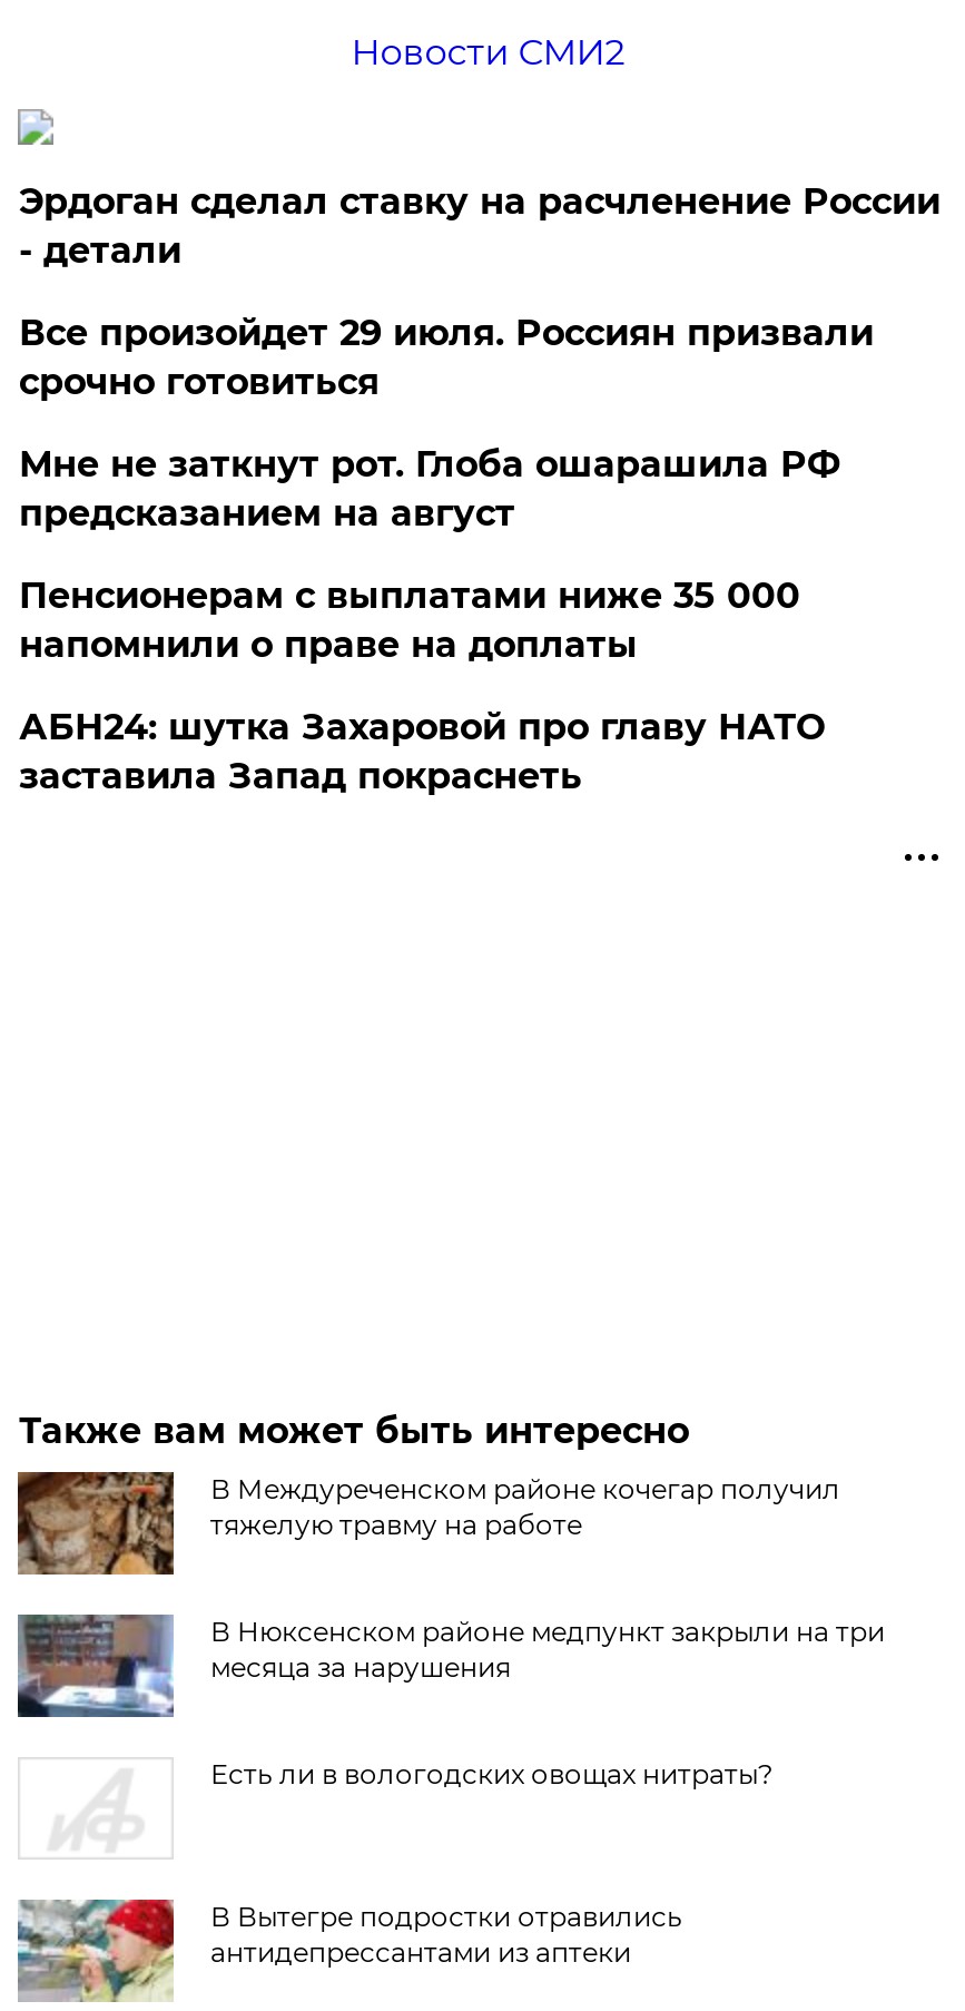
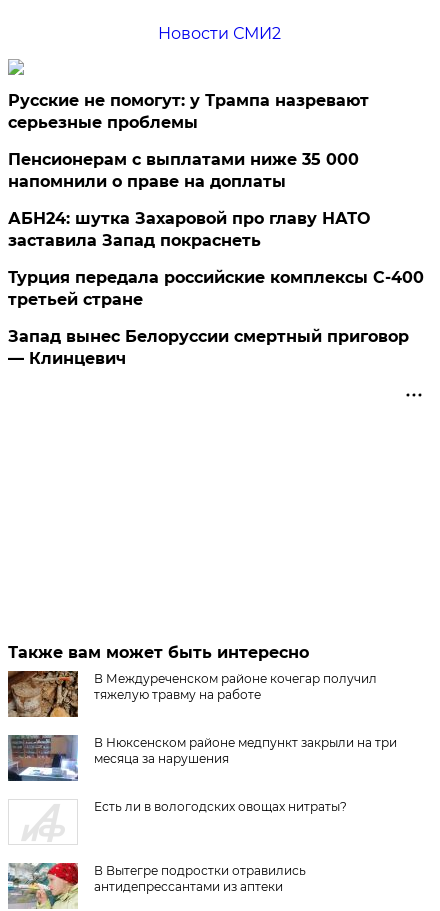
[19,181,940,535] Эрдоган сделал ставку на расчленение России | - детали | Все произойдет 29 июля. Россиян призвали | срочно готовиться | Мне не заткнут рот. Глоба ошарашила РФ | предсказанием на август -> [8,91,369,132] Русские не помогут: у Трампа назревают | серьезные проблемы
moved [19,575,825,798] -> [8,150,370,250]: Пенсионерам с выплатами ниже 35 000 | напомнили о праве на доплаты | АБН24: шутка Захаровой про главу НАТО | заставила Запад покраснеть
none -> [8,268,424,368] Турция передала российские комплексы С-400 | третьей стране | Запад вынес Белоруссии смертный приговор | — Клинцевич

